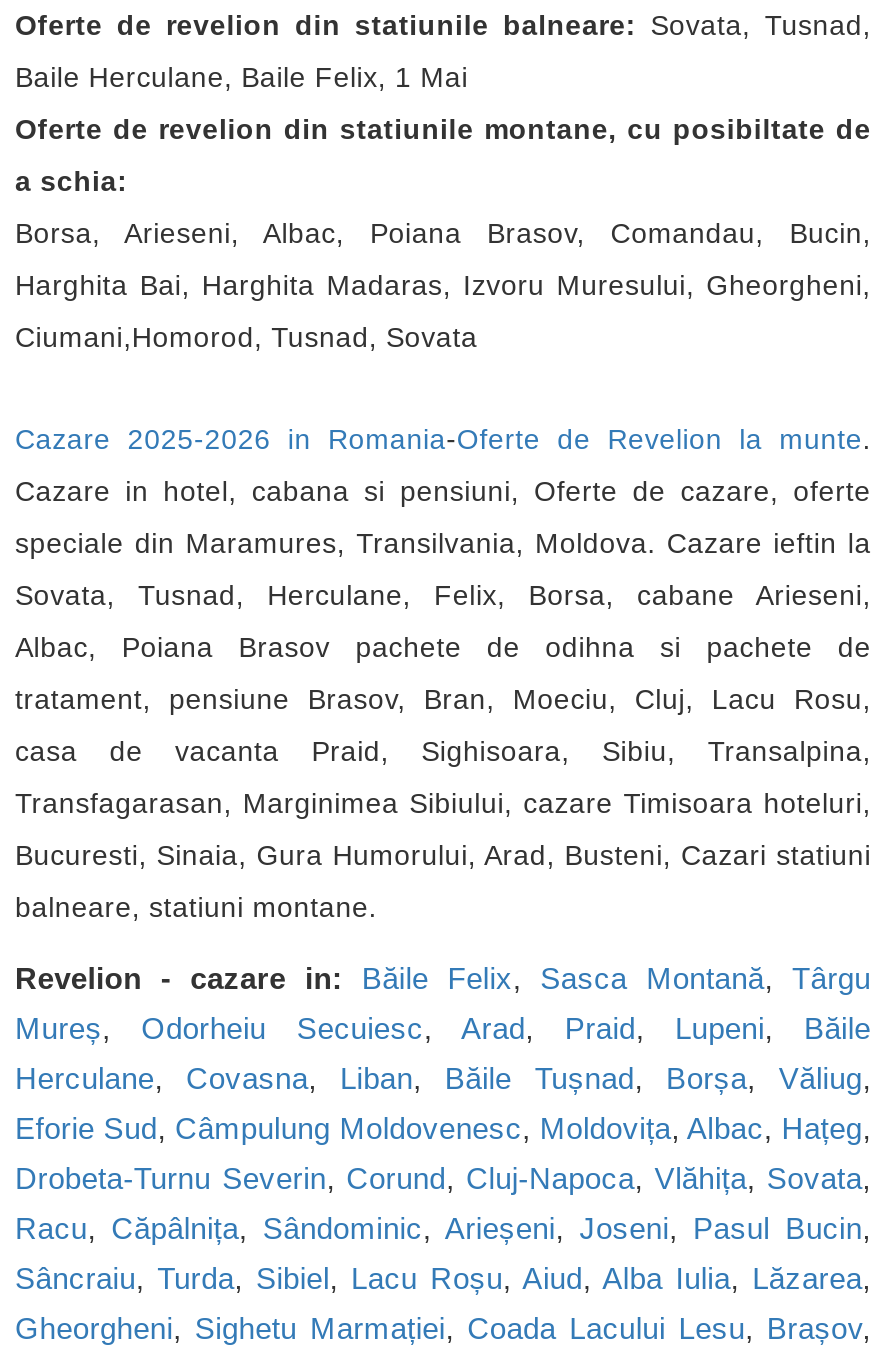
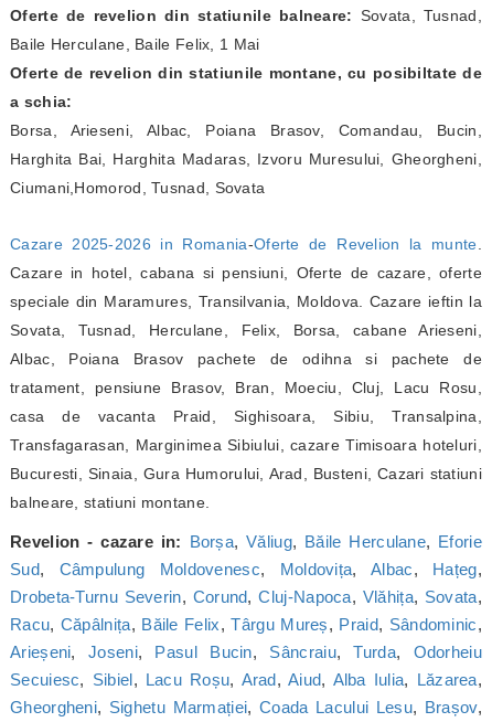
[15,961,871,1145] Revelion - cazare in: Băile Felix, Sasca Montană, Târgu | Mureș, Odorheiu Secuiesc, Arad, Praid, Lupeni, Băile | Herculane, Covasna, Liban, Băile Tușnad, Borșa, Văliug, | Eforie Sud, Câmpulung Moldovenesc, Moldovița, Albac, Hațeg, -> [10,532,482,578] Revelion - cazare in: Borșa, Văliug, Băile Herculane, Eforie | Sud, Câmpulung Moldovenesc, Moldovița, Albac, Hațeg,
moved [15,1161,871,1195] -> [10,587,482,606]: Drobeta-Turnu Severin, Corund, Cluj-Napoca, Vlăhița, Sovata,
[15,1211,871,1295] Racu, Căpâlnița, Sândominic, Arieșeni, Joseni, Pasul Bucin, | Sâncraiu, Turda, Sibiel, Lacu Roșu, Aiud, Alba Iulia, Lăzarea, -> [10,615,482,689] Racu, Căpâlnița, Băile Felix, Târgu Mureș, Praid, Sândominic, | Arieșeni, Joseni, Pasul Bucin, Sâncraiu, Turda, Odorheiu | Secuiesc, Sibiel, Lacu Roșu, Arad, Aiud, Alba Iulia, Lăzarea,

